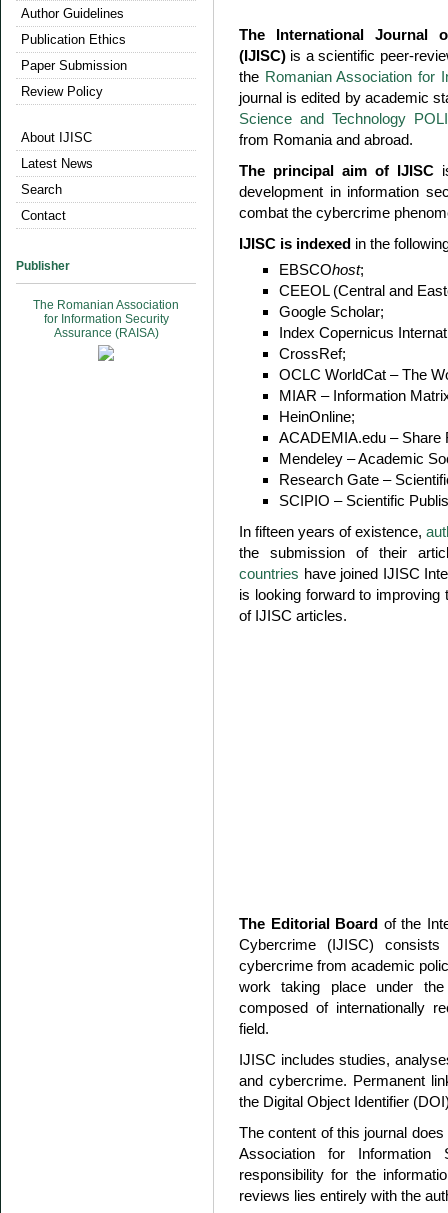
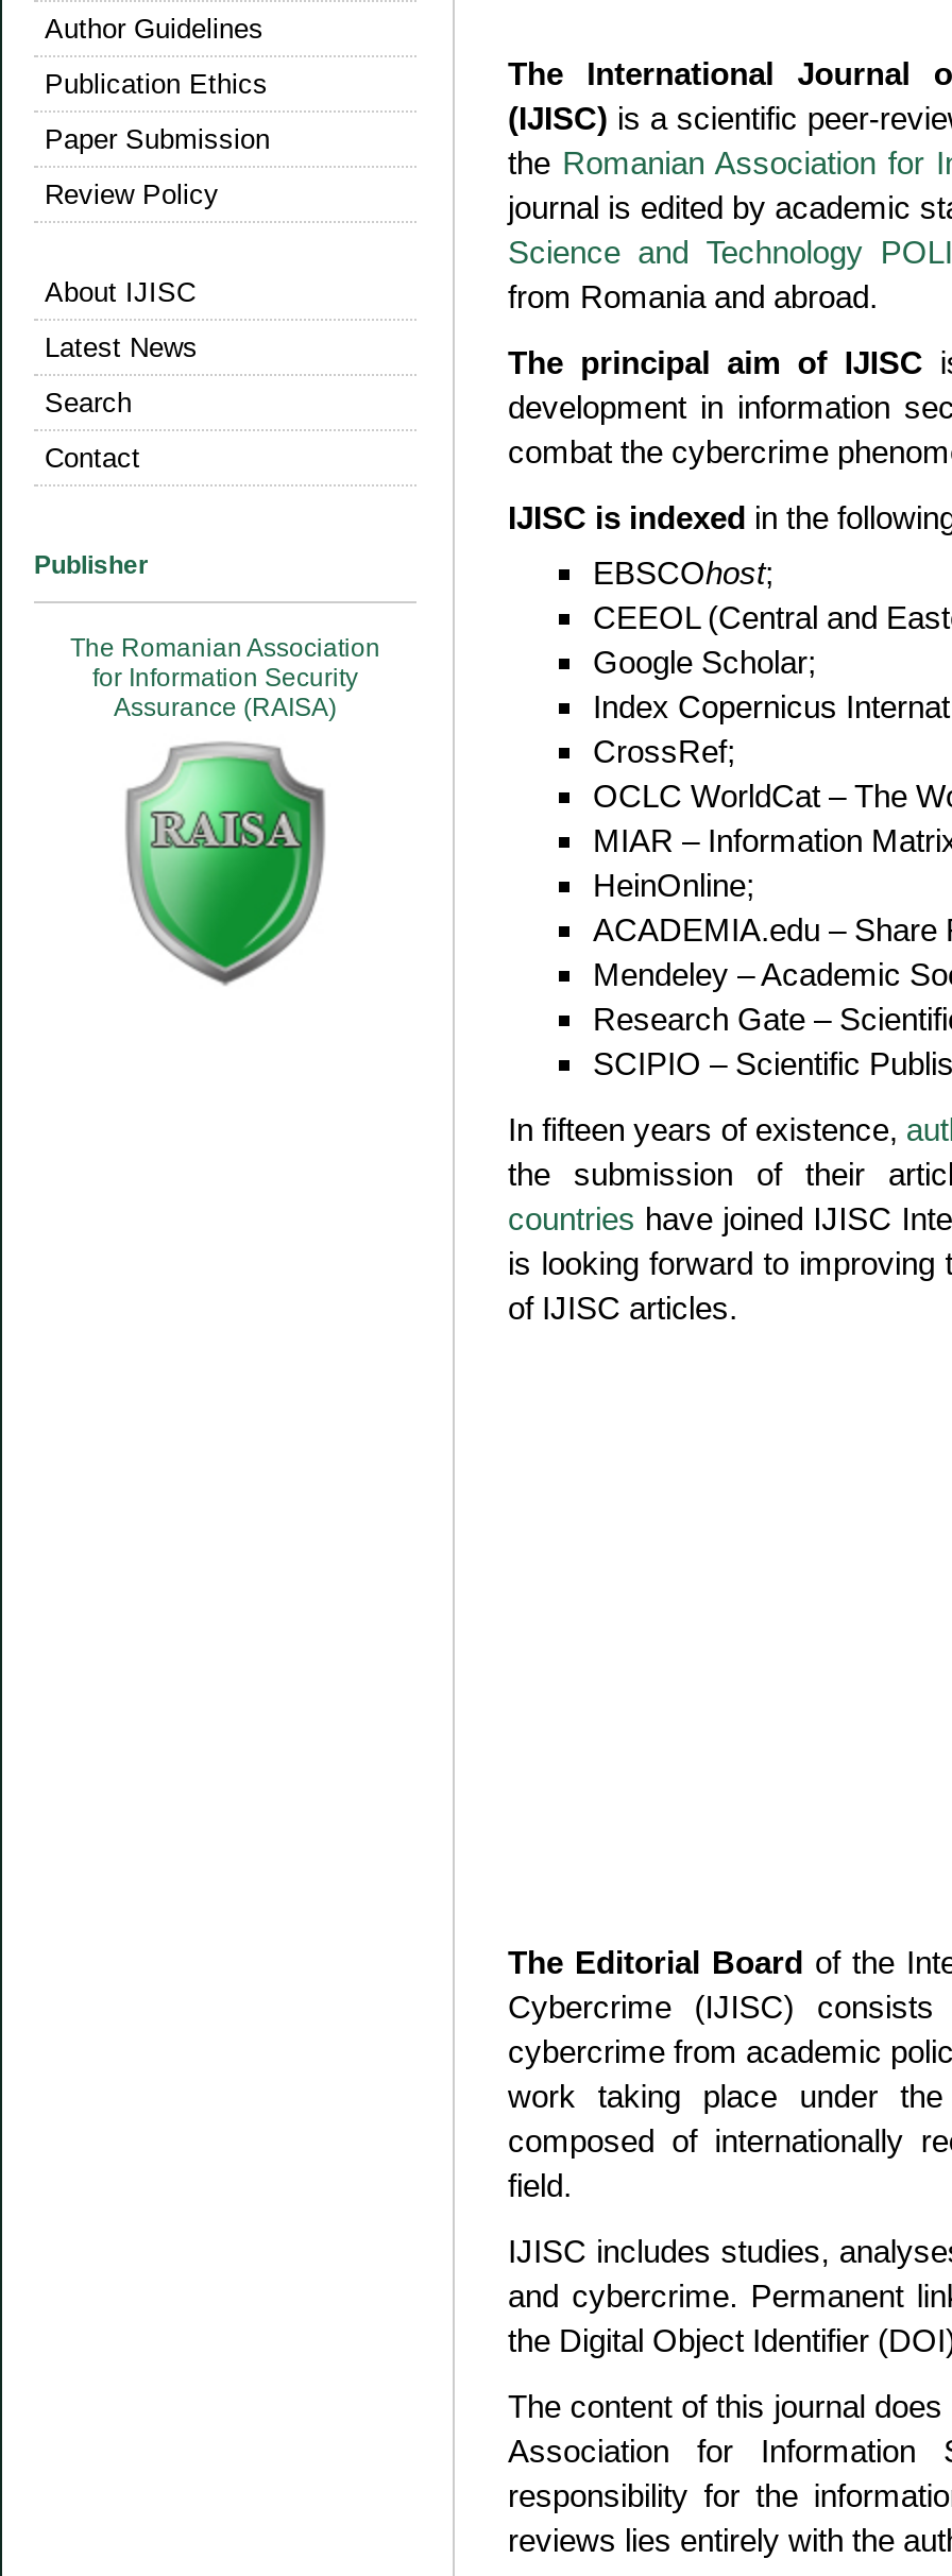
none -> [123,733,327,986] [image]

